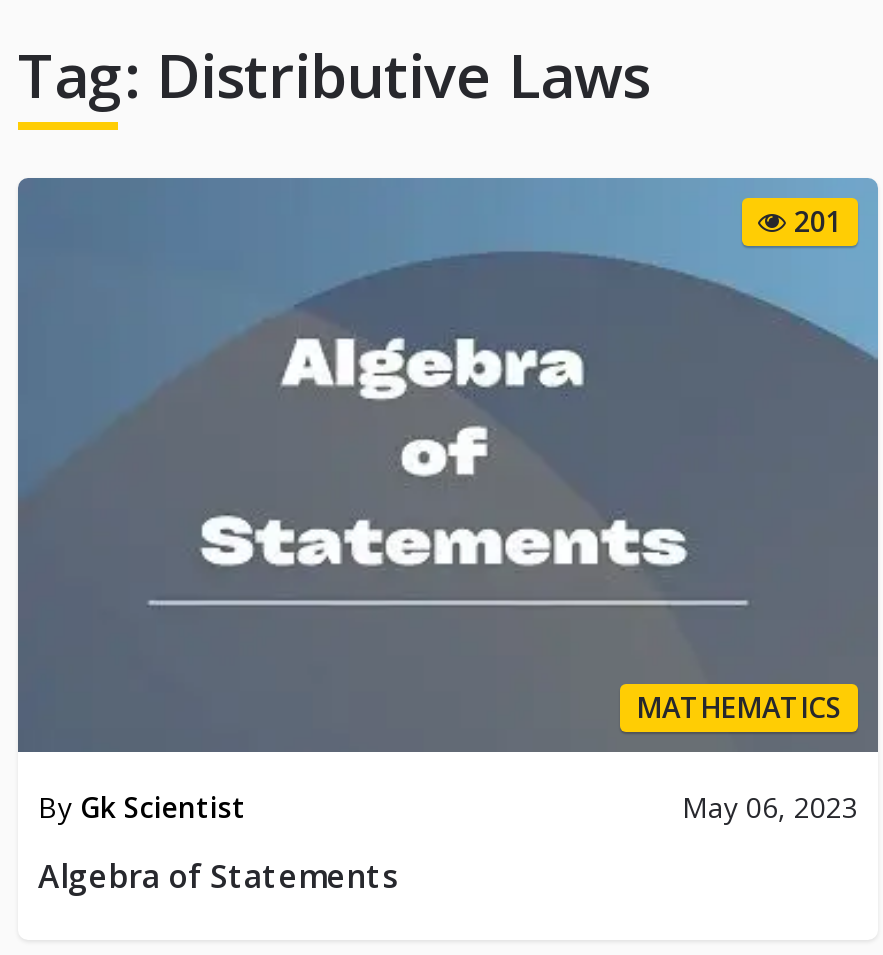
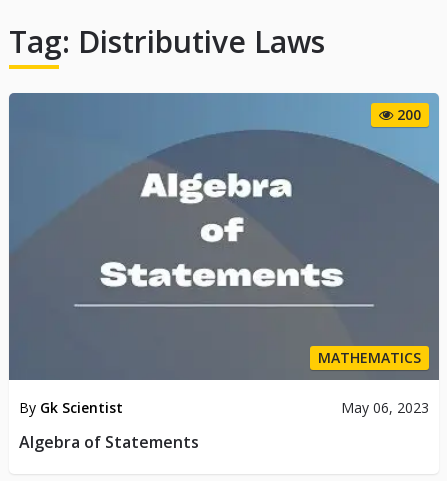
[786,202,842,240] 201 -> [393,105,421,124] 200

